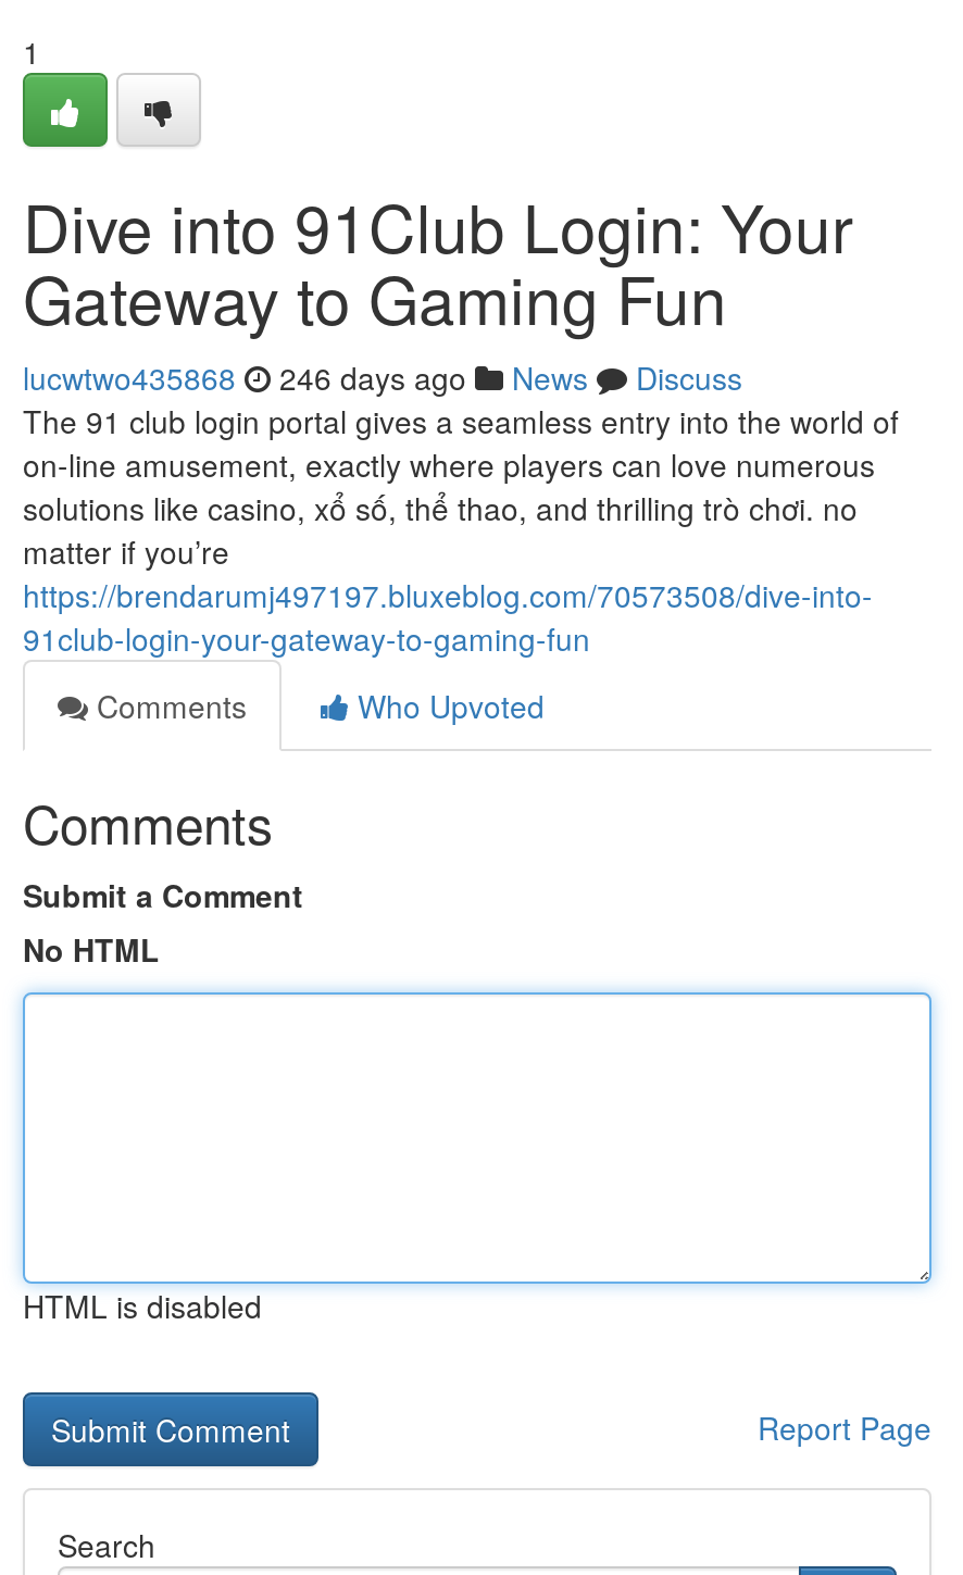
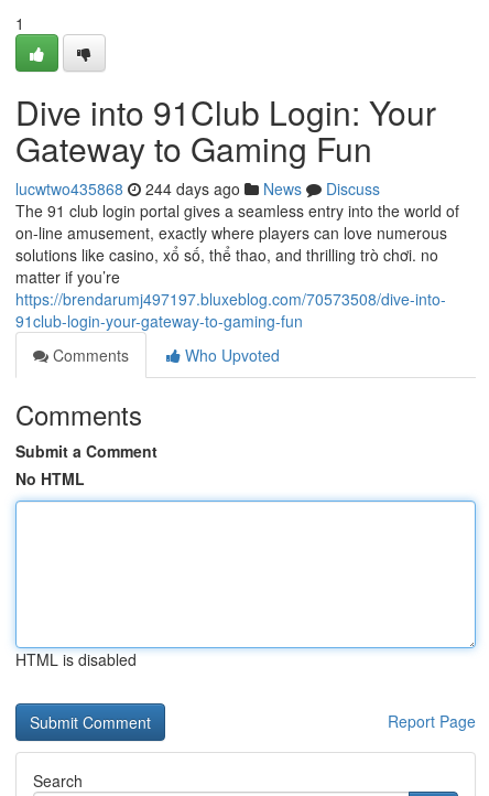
[23,355,742,399] lucwtwo435868 246 days ago News Discuss -> [15,178,380,200] lucwtwo435868 244 days ago News Discuss

